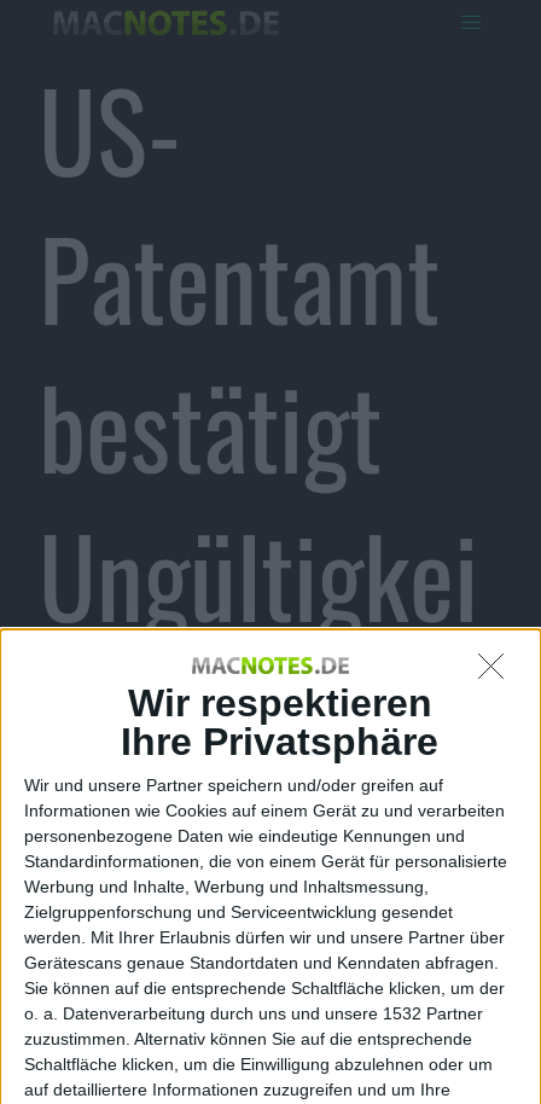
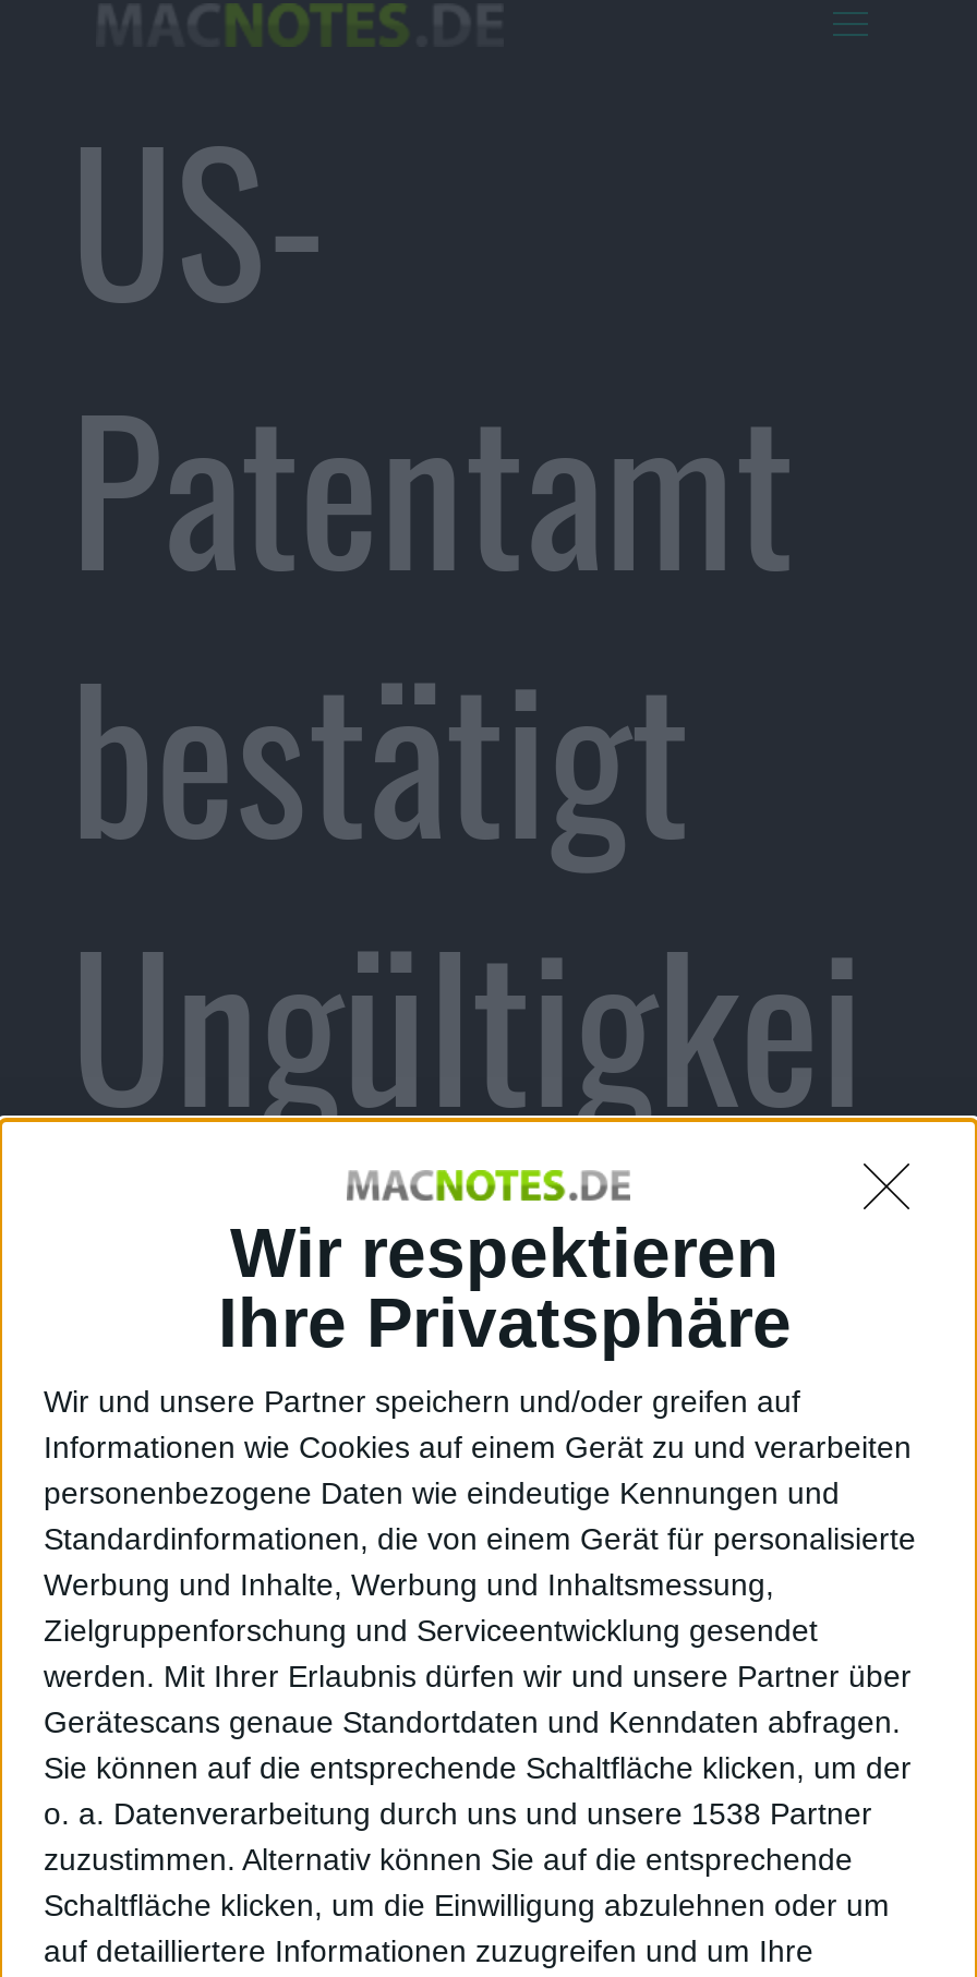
[24,1004,483,1023] o. a. Datenverarbeitung durch uns und unsere 1532 Partner -> [44,1797,872,1832] o. a. Datenverarbeitung durch uns und unsere 1538 Partner

